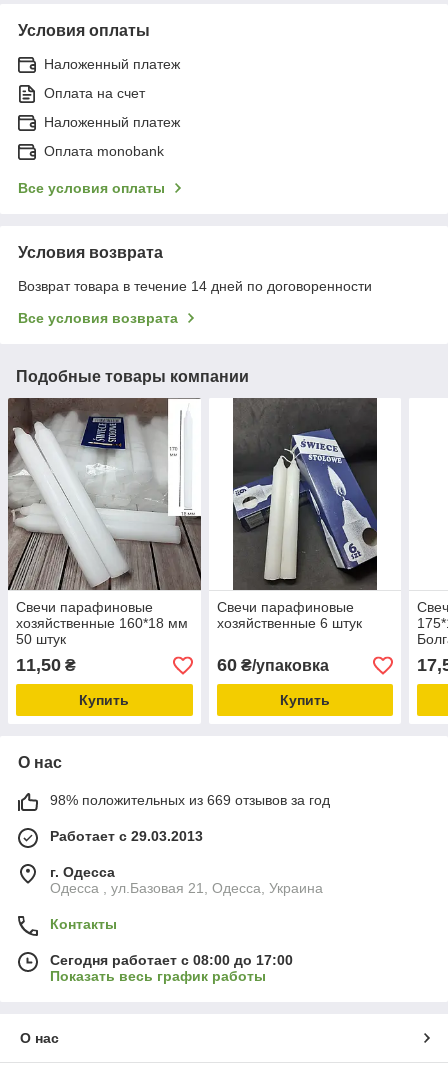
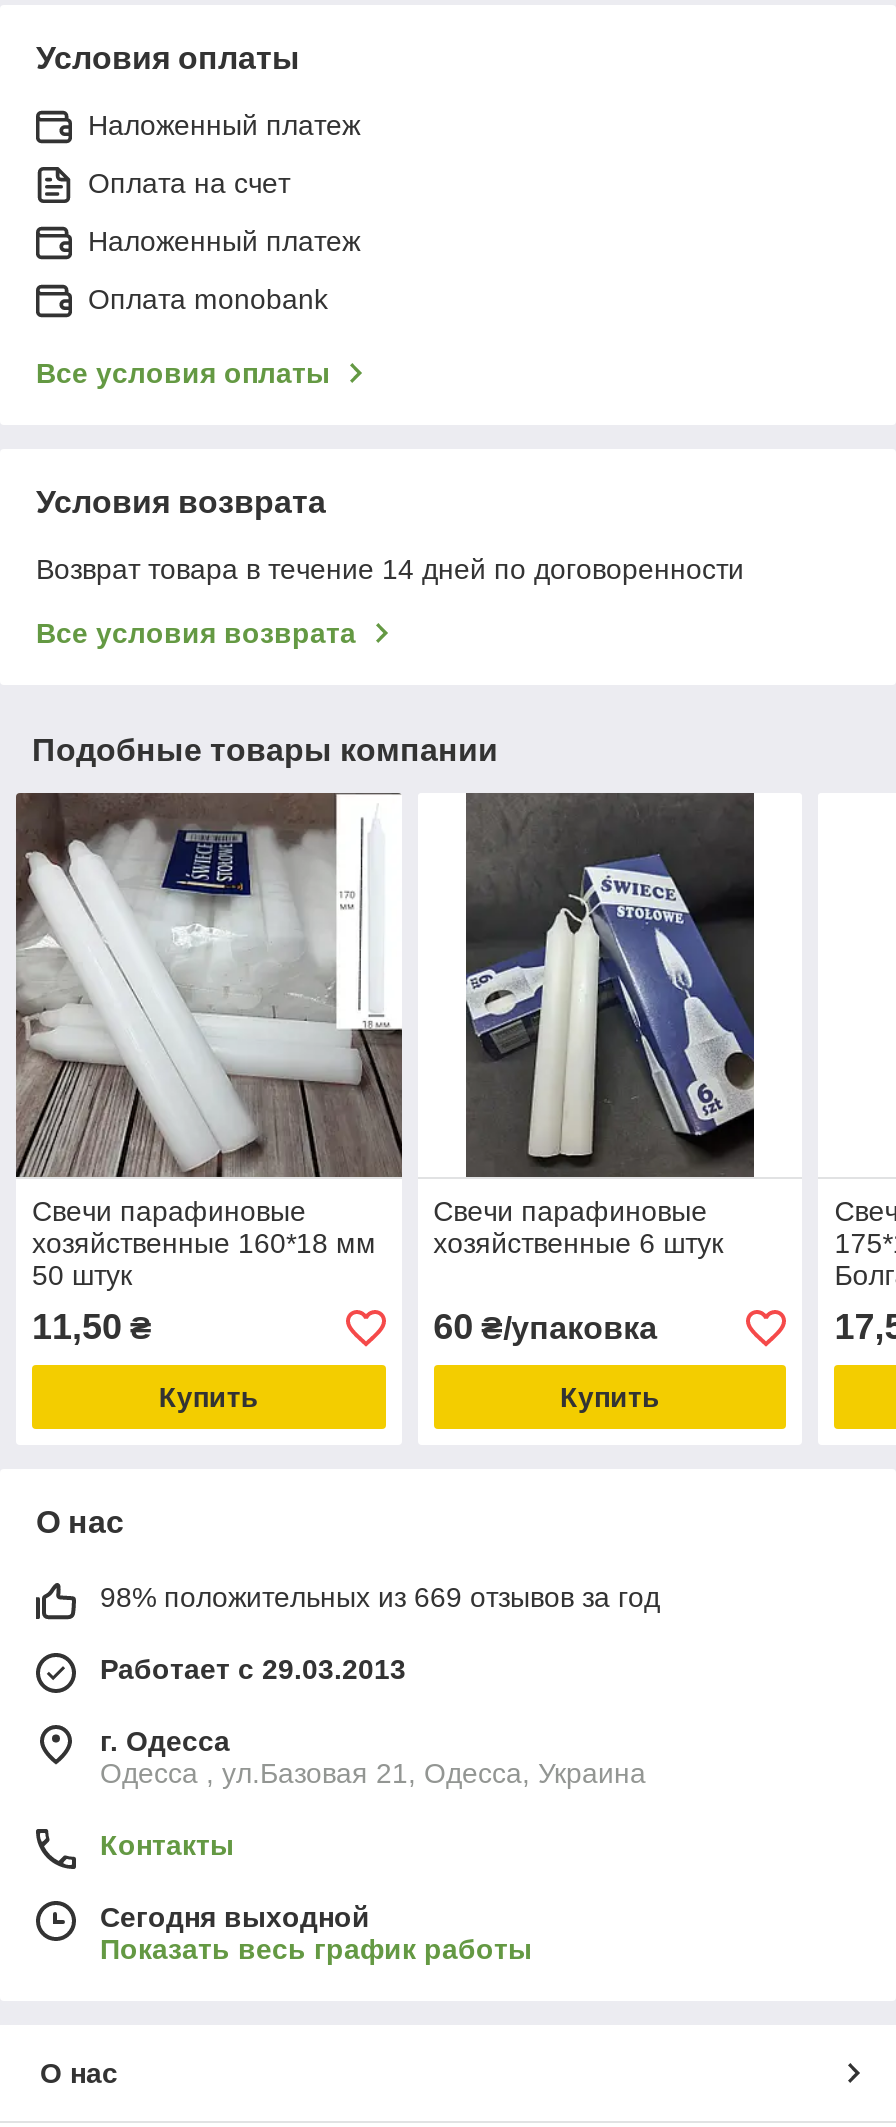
[50,952,293,968] Сегодня работает с 08:00 до 17:00 -> [100,1902,370,1934] Сегодня выходной

